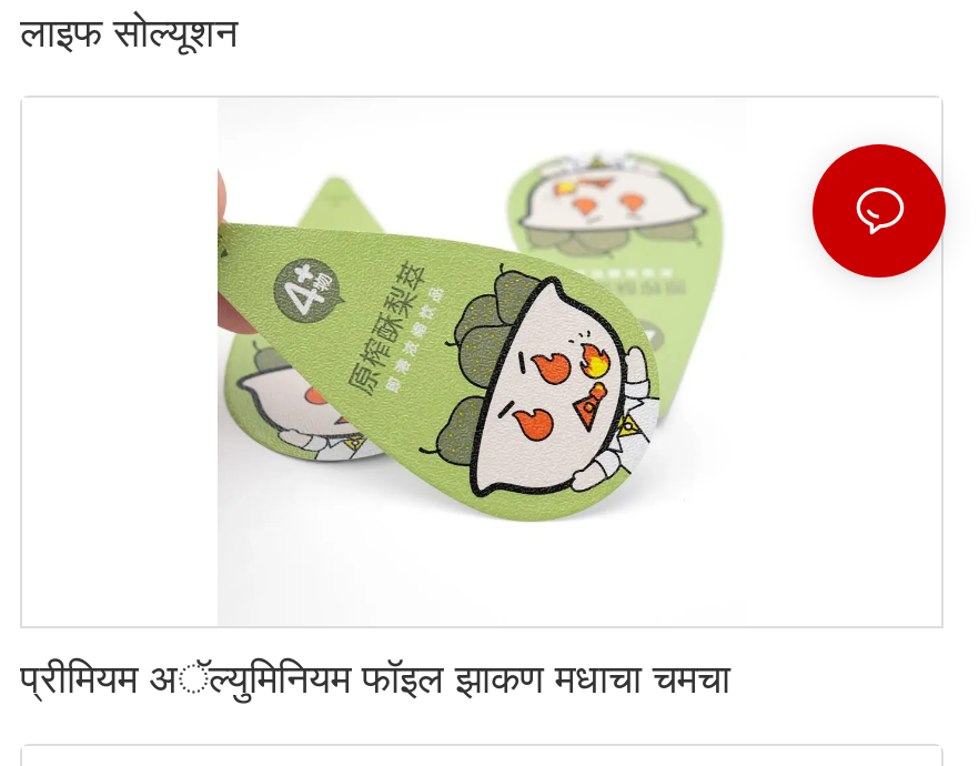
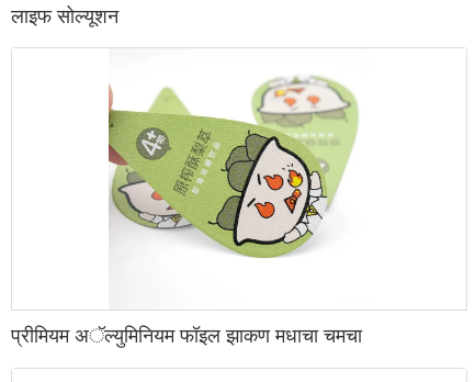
[810,142,948,282] [image] -> none

